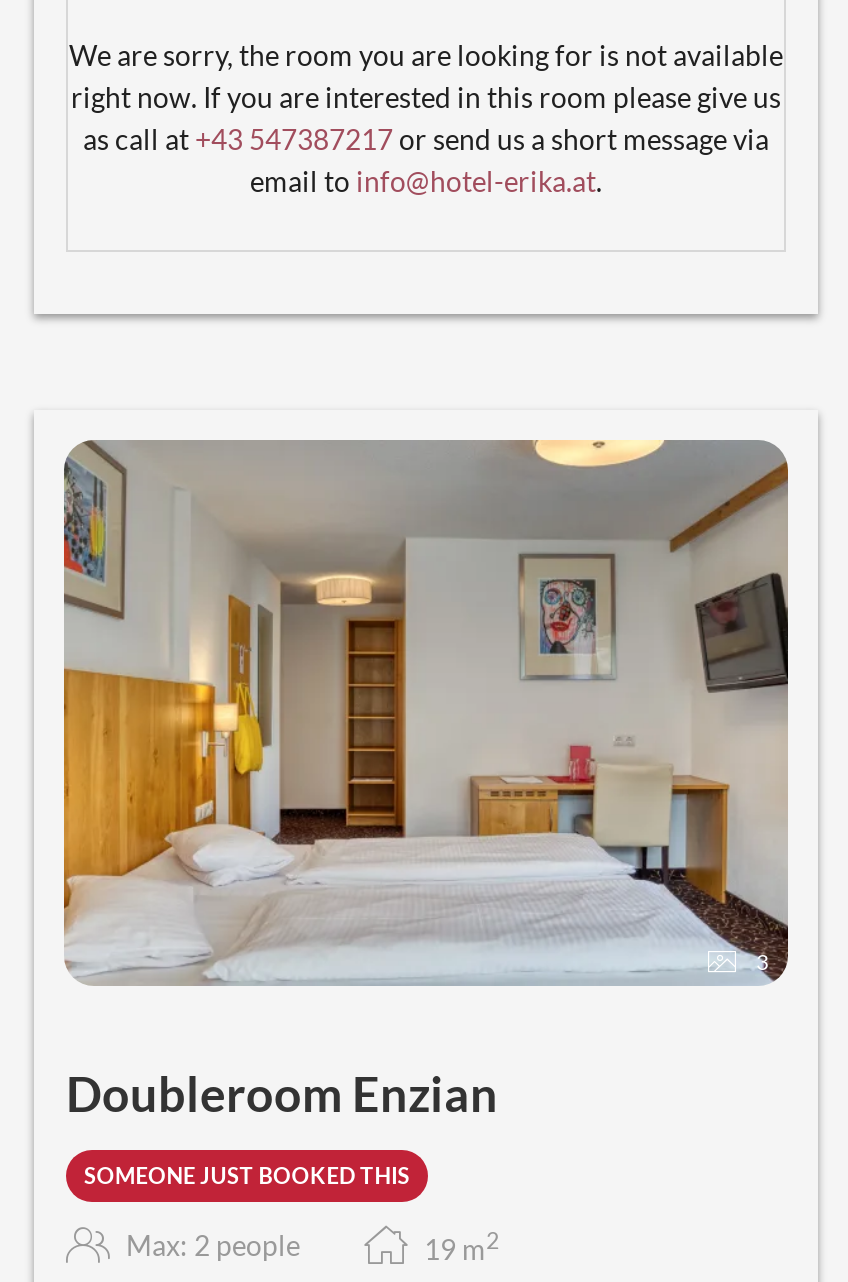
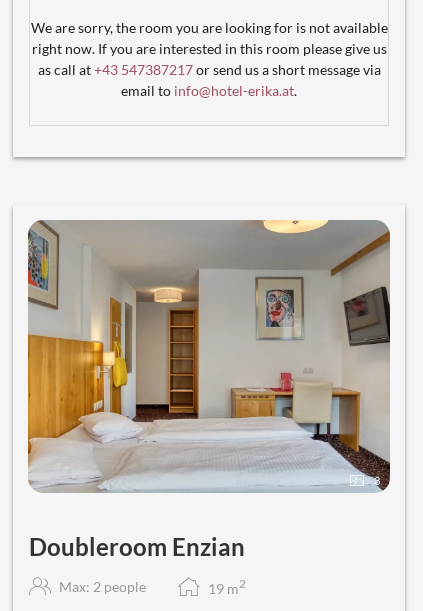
[84,1162,410,1188] SOMEONE JUST BOOKED THIS -> none

